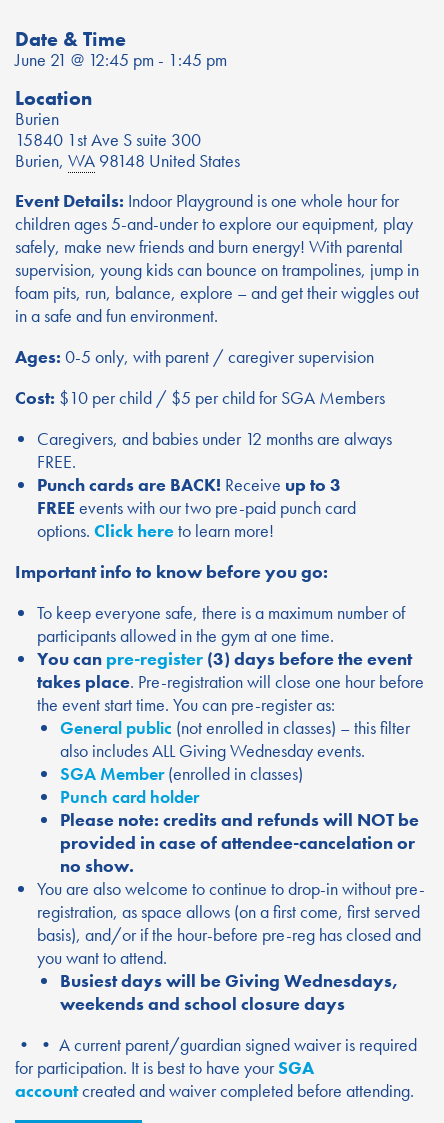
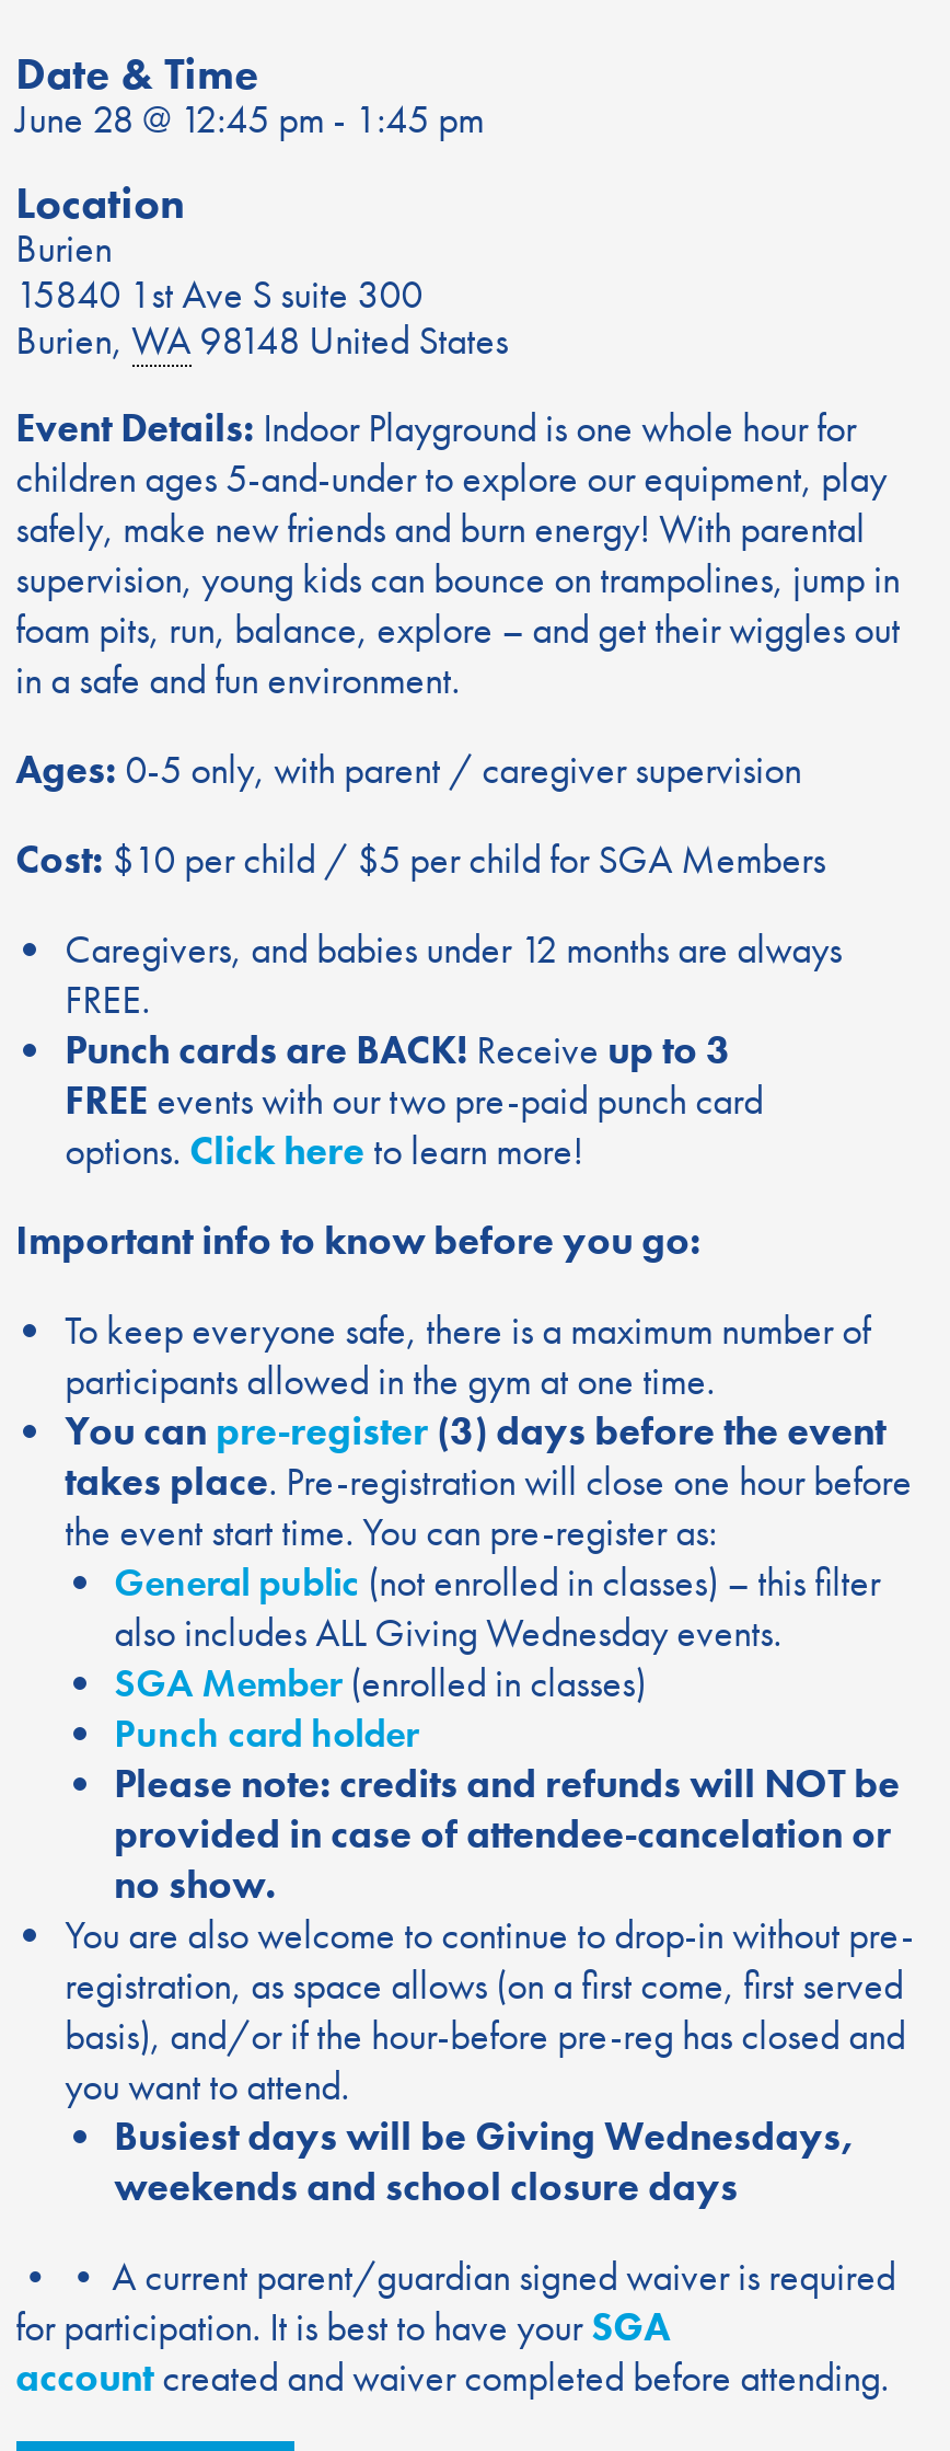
[15,48,227,71] June 21 @ 12:45 pm - 1:45 pm -> [16,94,484,144] June 28 @ 12:45 pm - 1:45 pm

